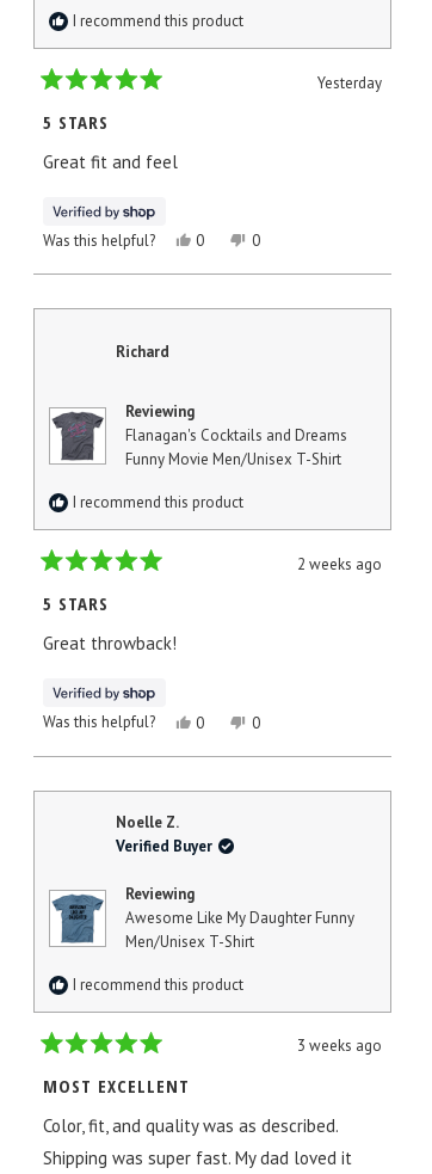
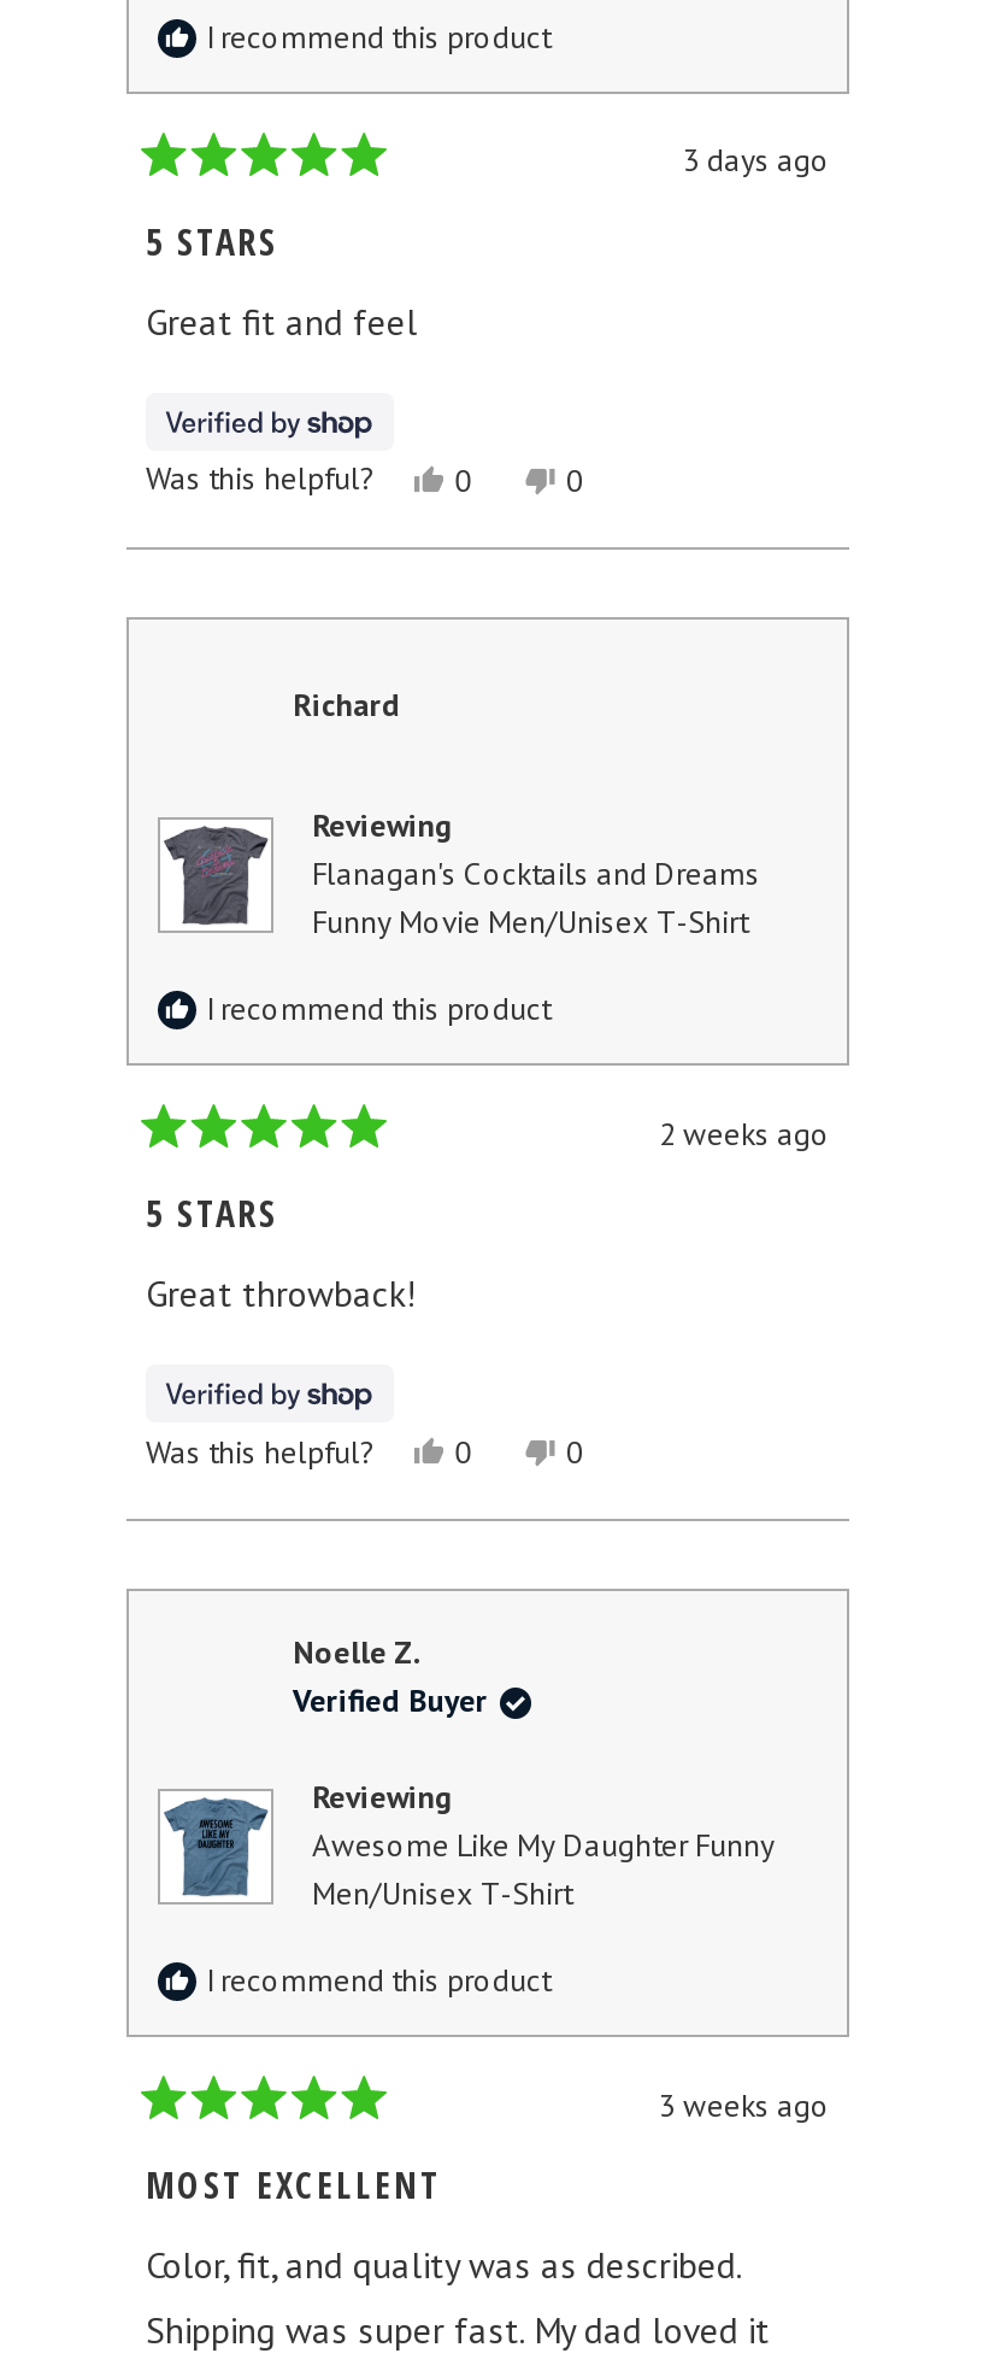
[317,72,382,93] Yesterday -> [683,141,830,182] 3 days ago

